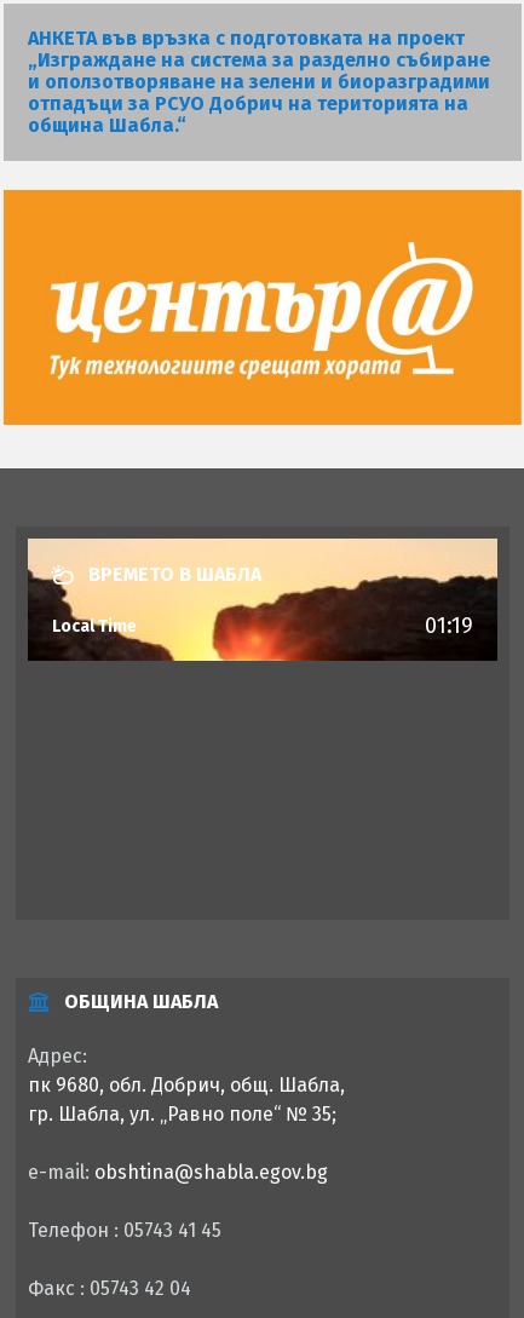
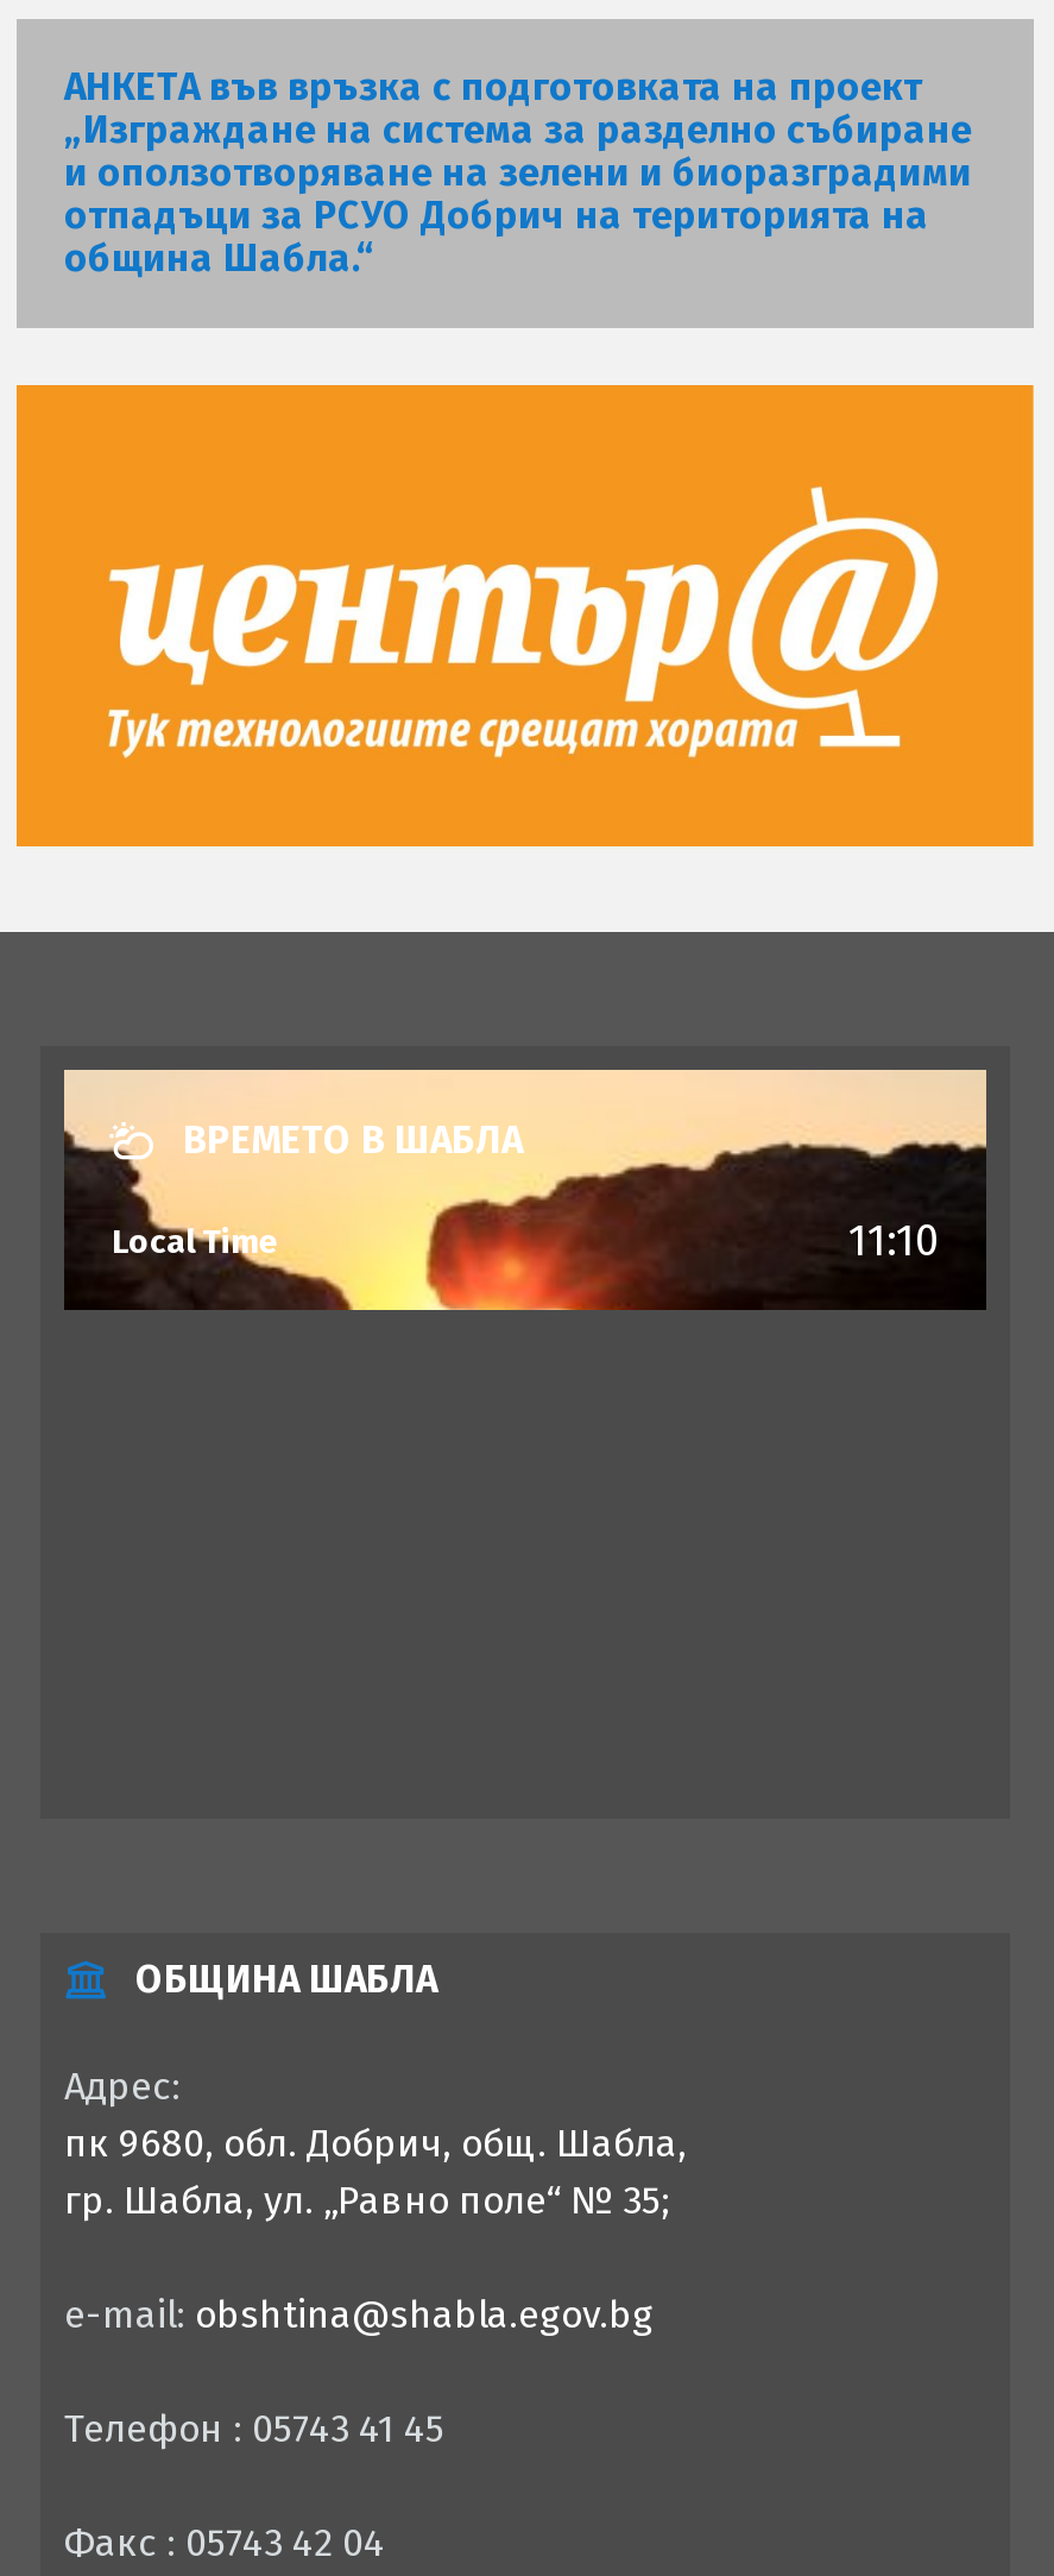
[425,612,473,638] 01:19 -> [848,1214,939,1266] 11:10

